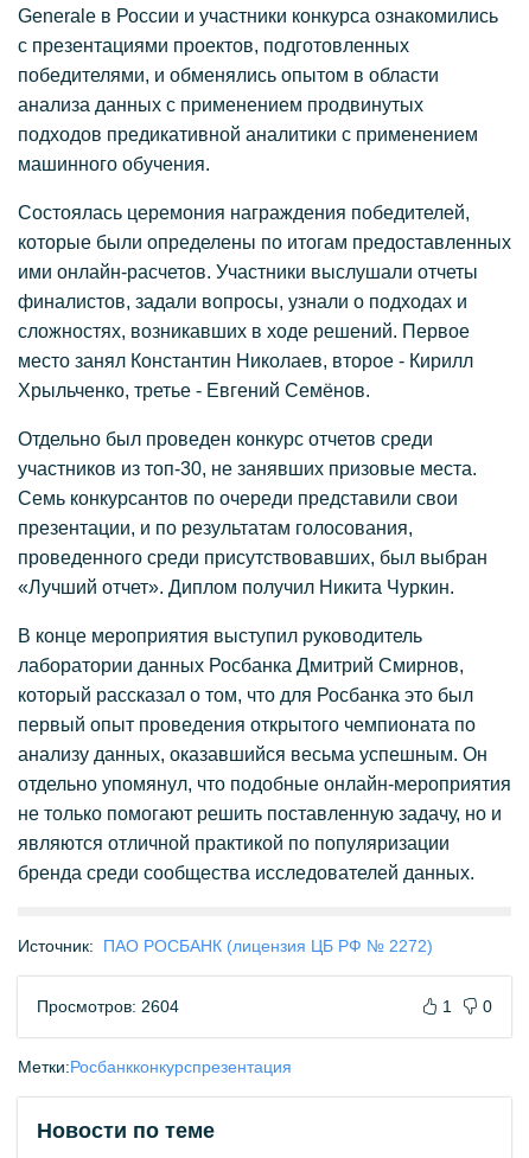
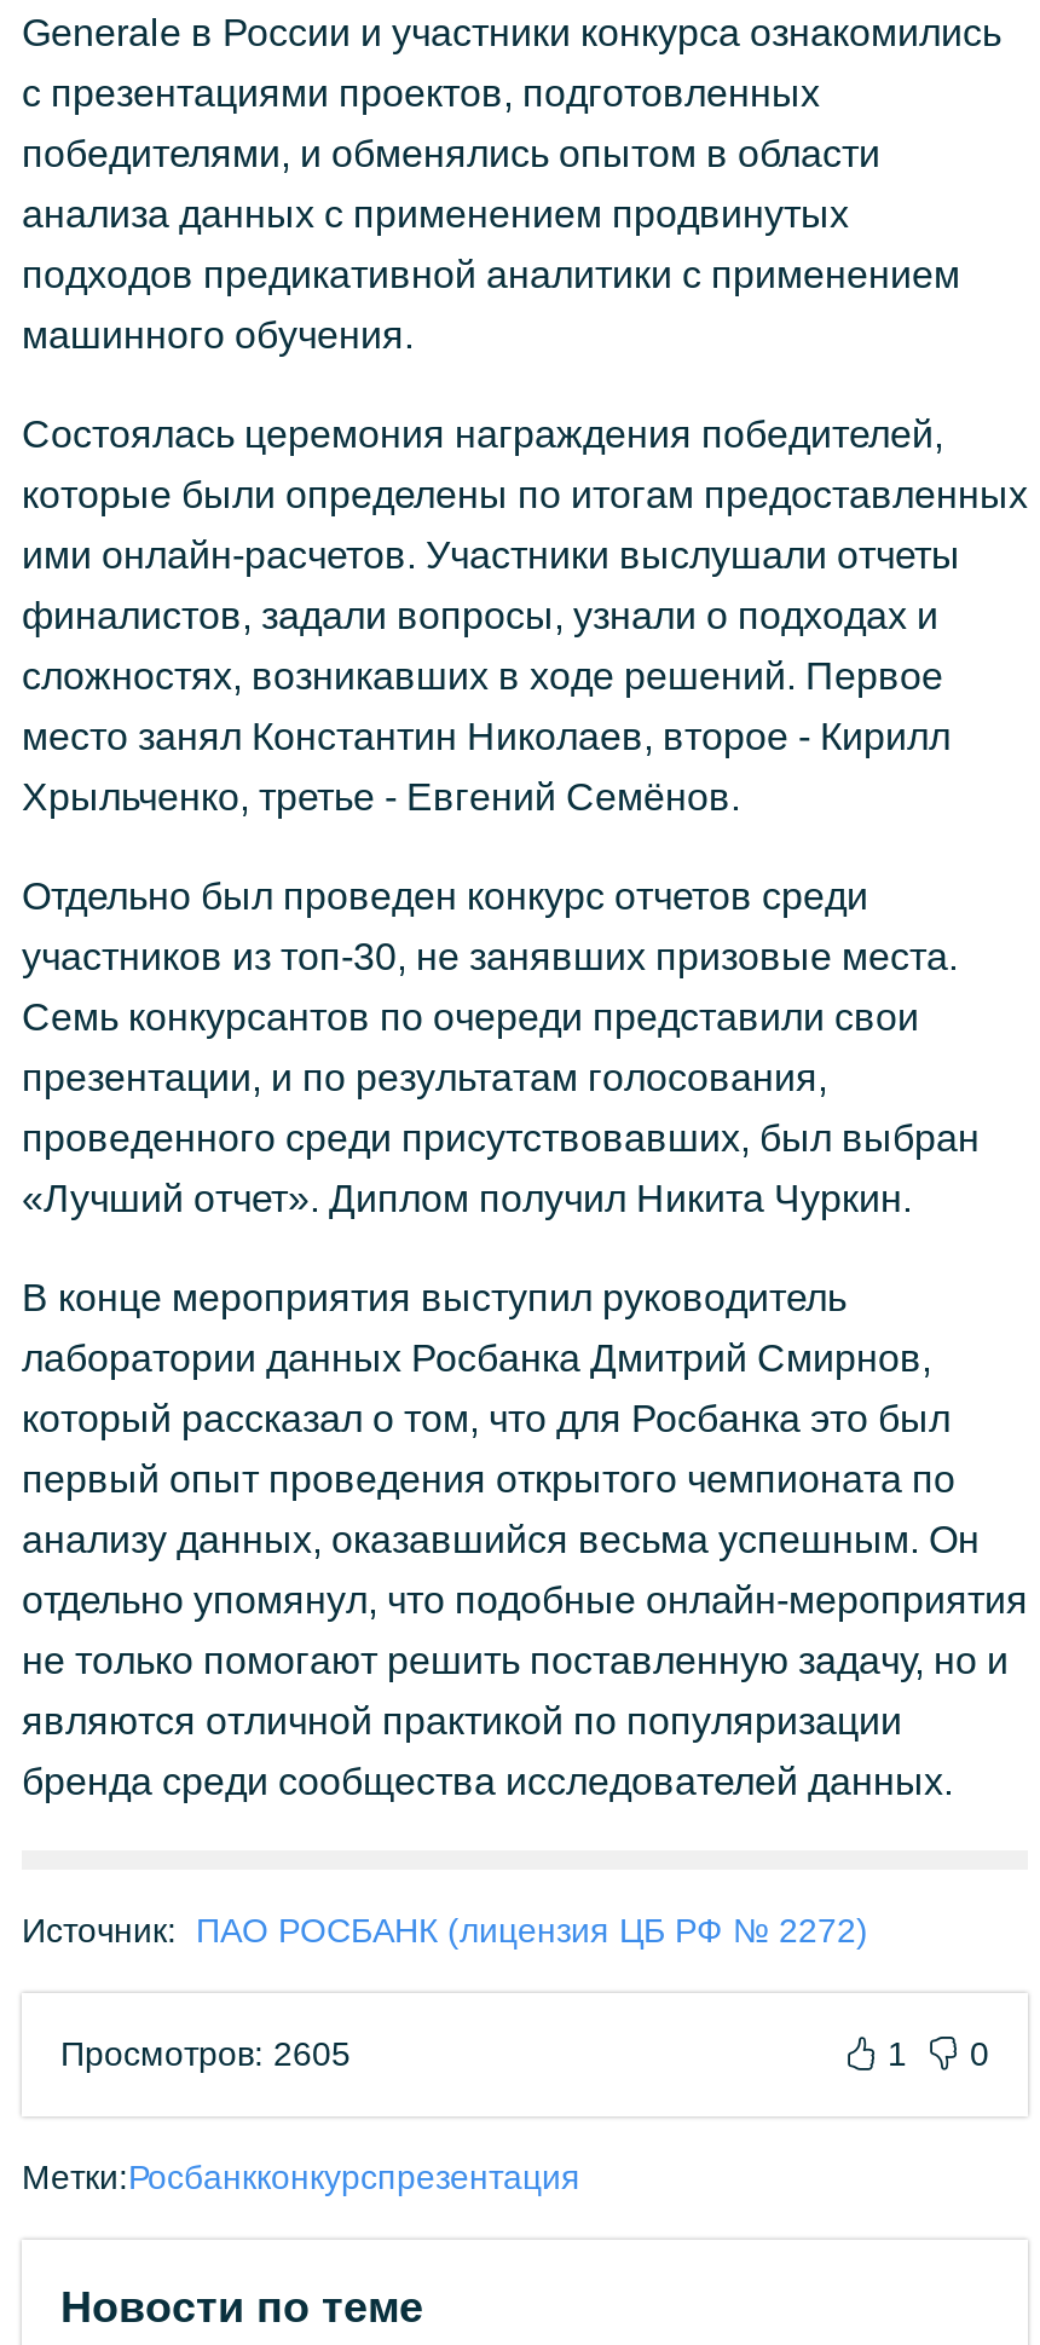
[37,997,179,1016] Просмотров: 2604 -> [60,2034,351,2073] Просмотров: 2605

